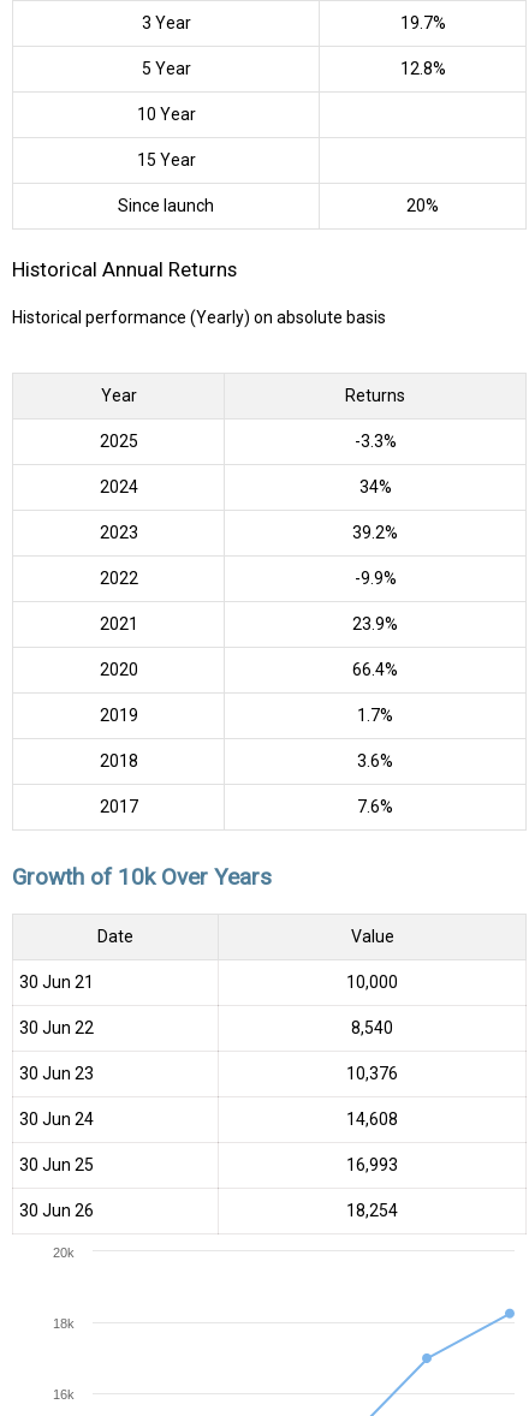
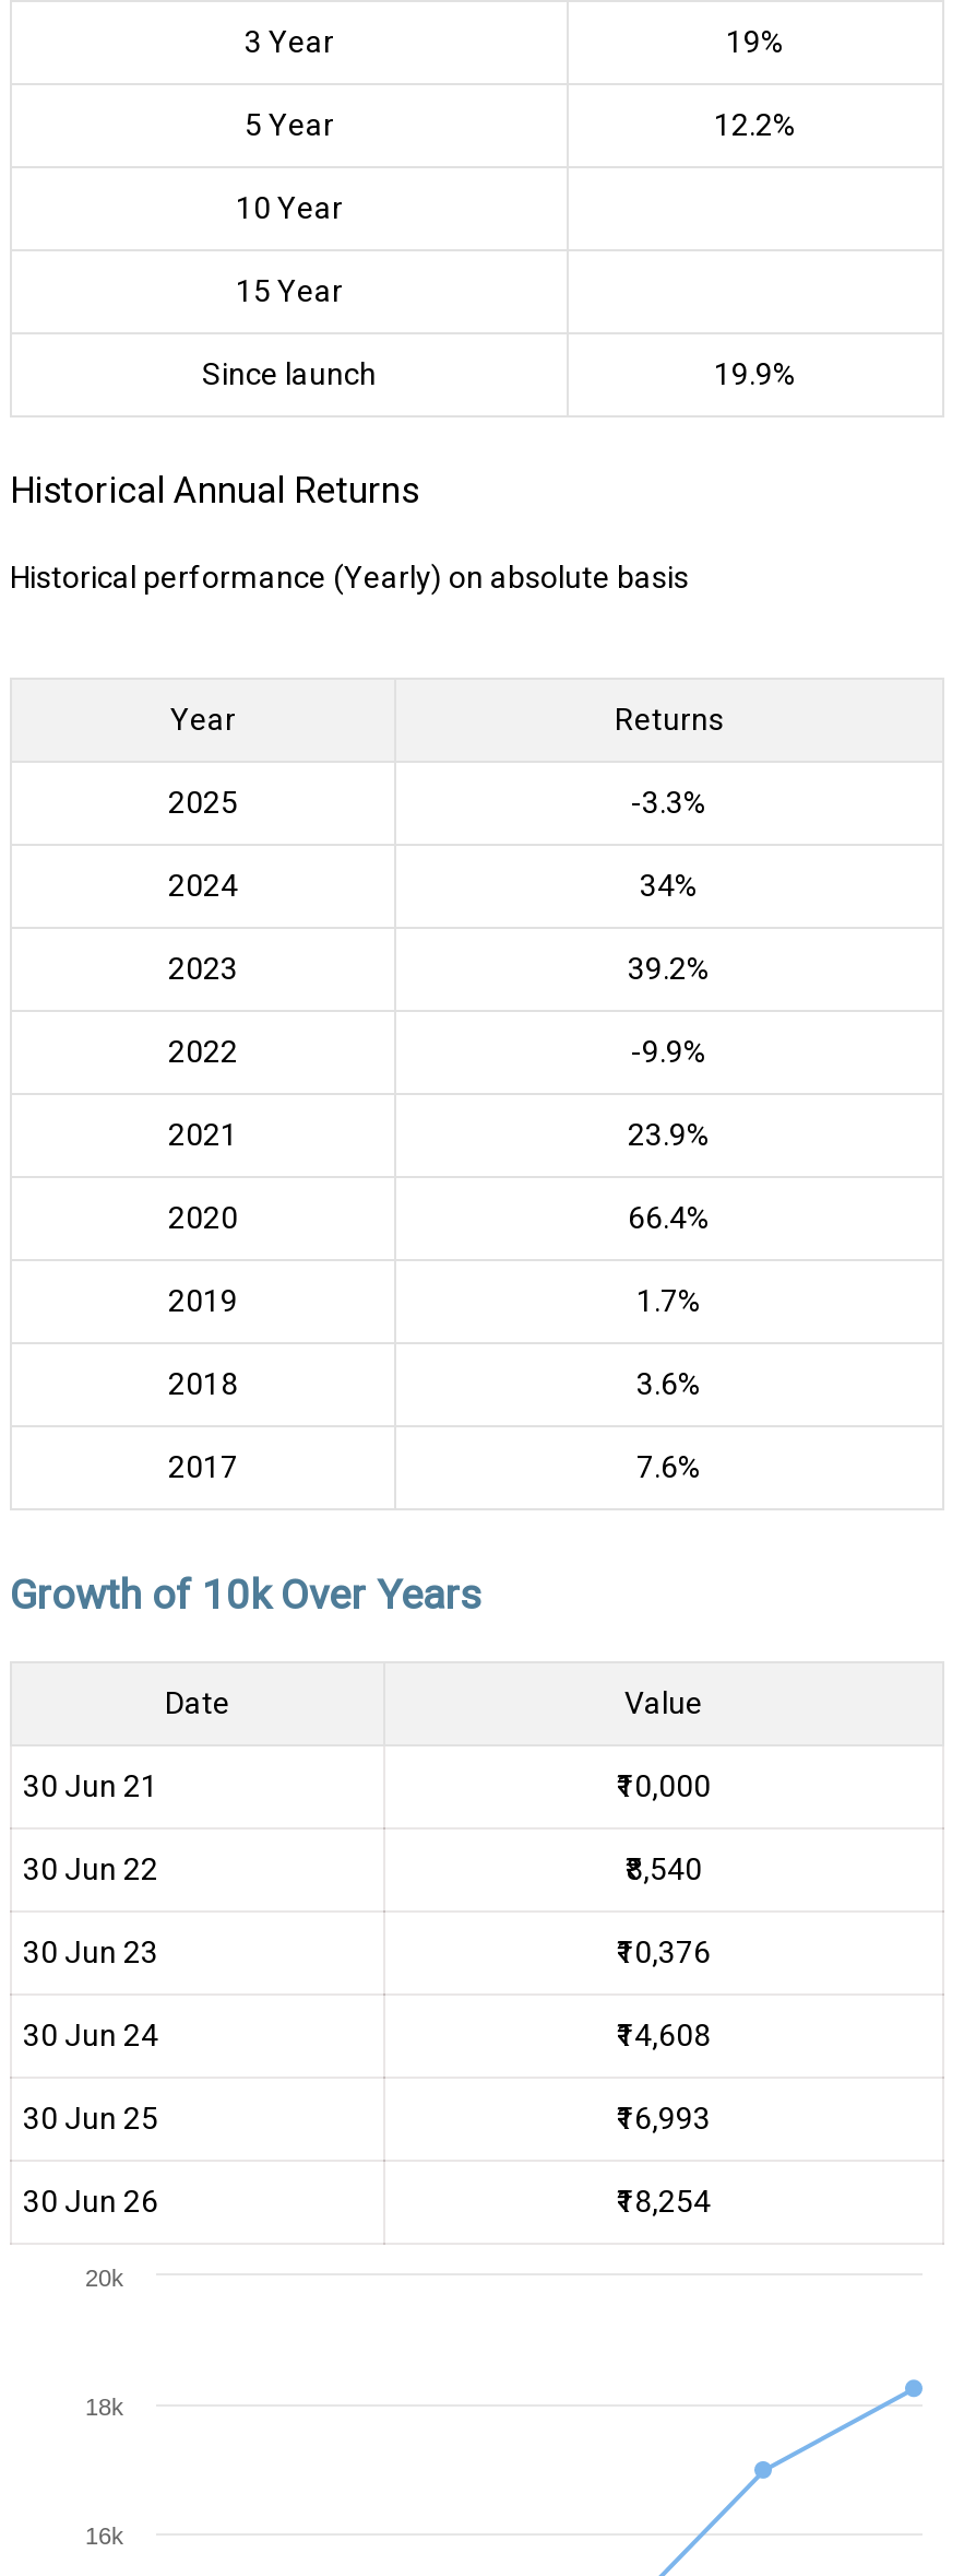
[400,14,445,33] 19.7% -> [726,25,785,60] 19%
[400,59,445,79] 12.8% -> [714,108,797,143] 12.2%
[406,196,439,216] 20% -> [714,357,797,392] 19.9%

